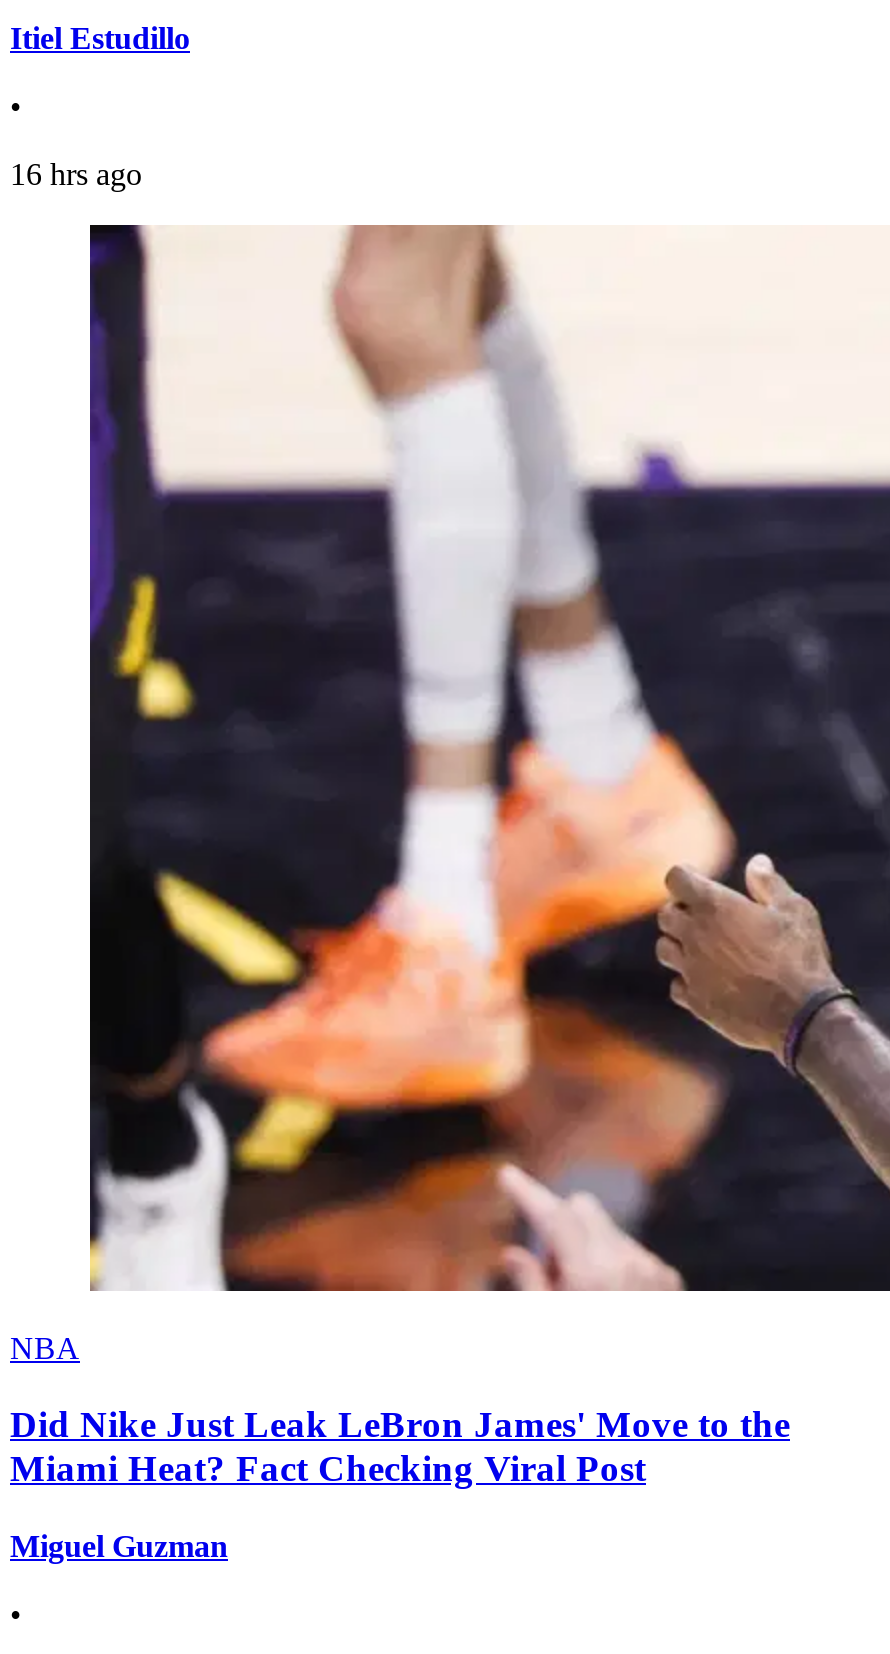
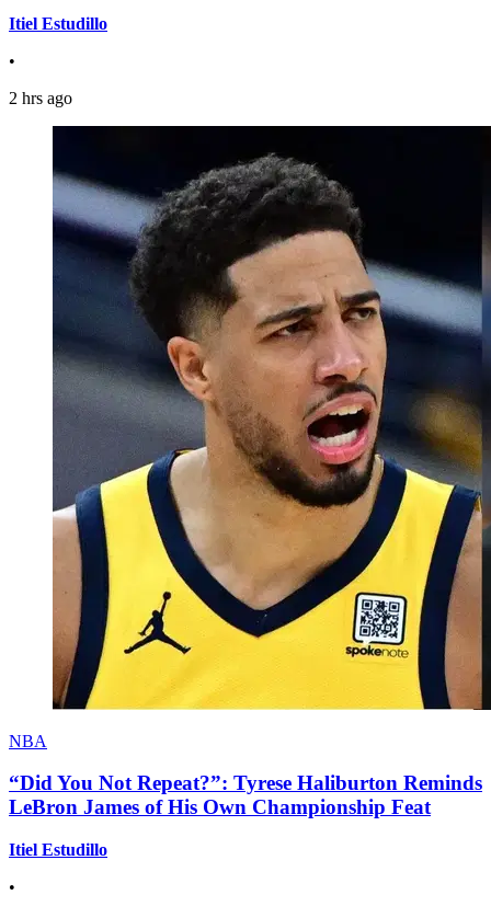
[10,157,142,191] 16 hrs ago -> [9,89,72,107] 2 hrs ago
[88,223,884,1293] [image] -> [52,125,488,711] [image]
[10,1404,790,1490] Did Nike Just Leak LeBron James' Move to the | Miami Heat? Fact Checking Viral Post -> [9,772,482,819] “Did You Not Repeat?”: Tyrese Haliburton Reminds | LeBron James of His Own Championship Feat
[10,1529,228,1563] Miguel Guzman -> [9,840,107,859] Itiel Estudillo

